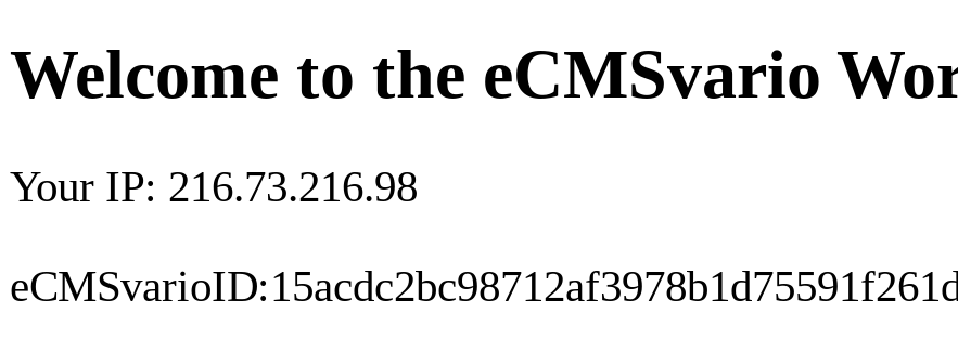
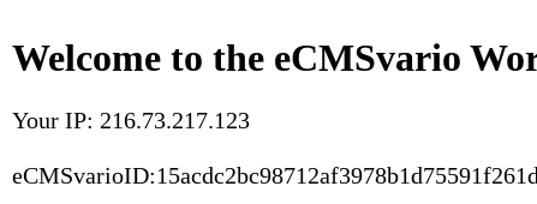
[10,162,418,210] Your IP: 216.73.216.98 -> [12,107,250,133] Your IP: 216.73.217.123

